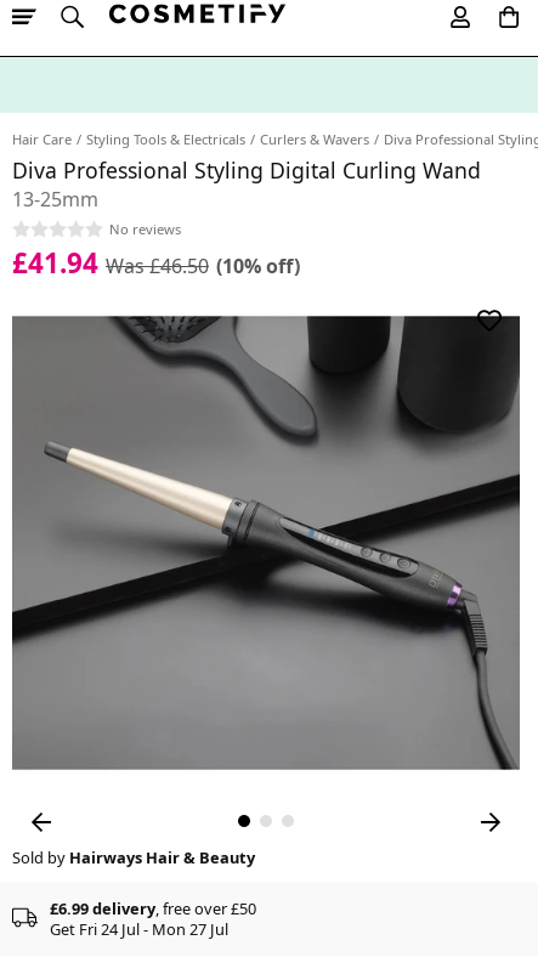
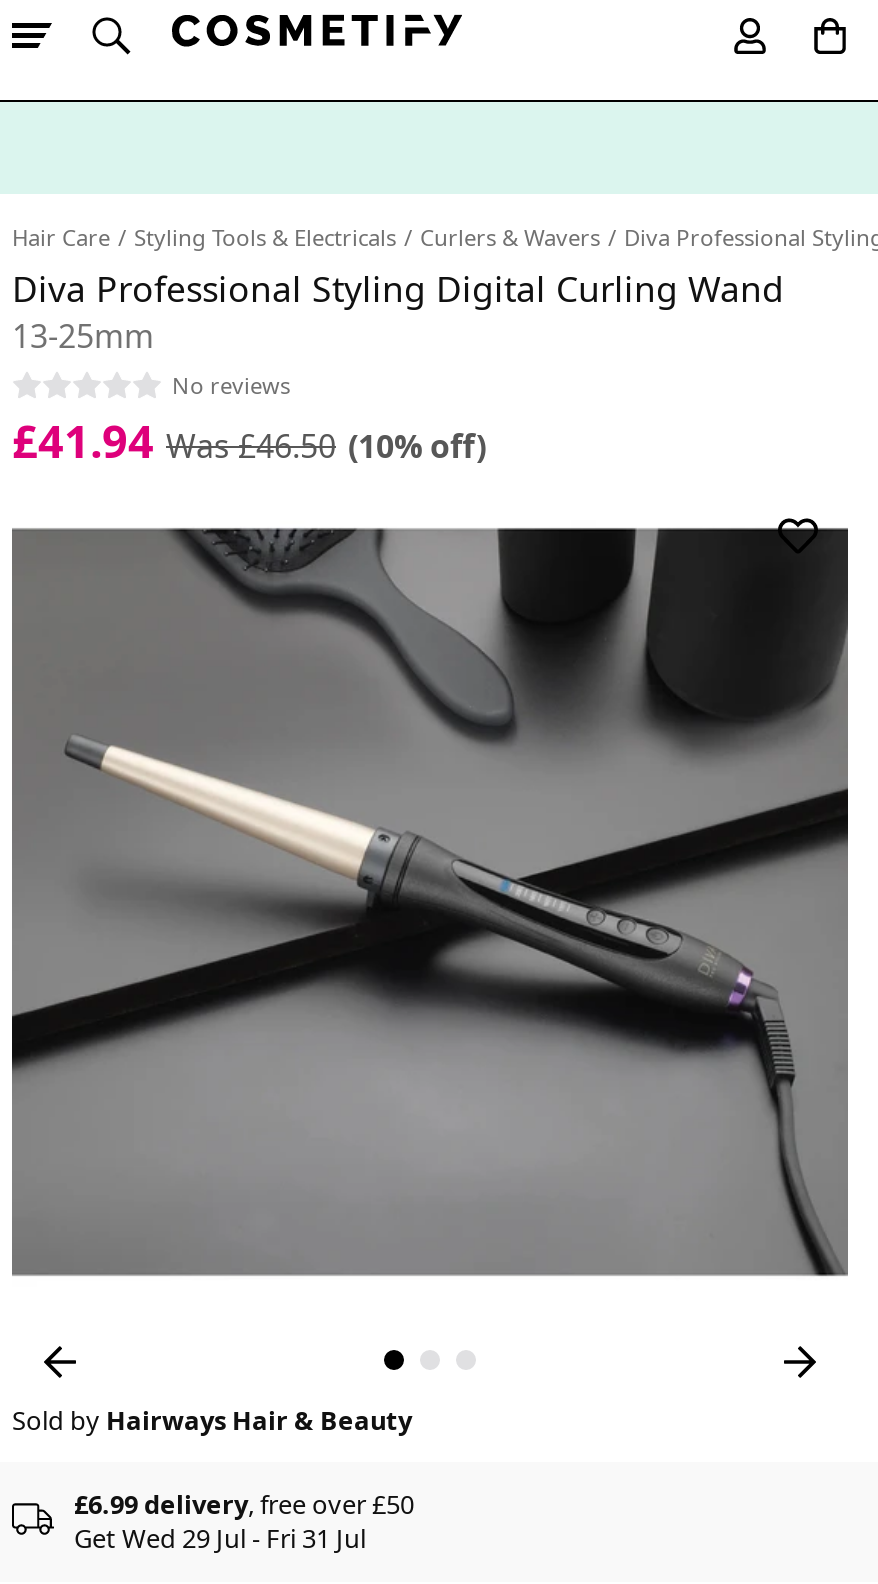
[50,918,228,940] Get Fri 24 Jul - Mon 27 Jul -> [74,1520,366,1556] Get Wed 29 Jul - Fri 31 Jul

